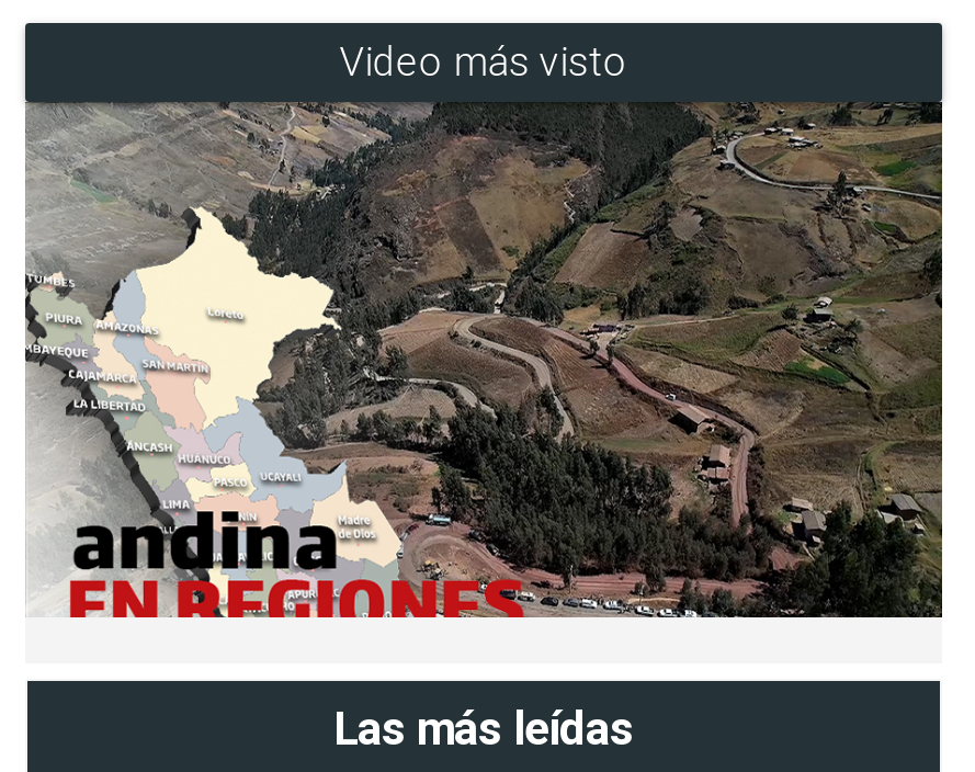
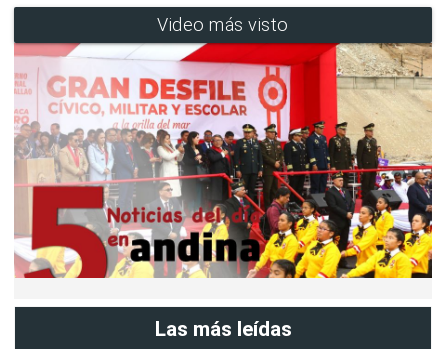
[23,102,944,620] [image] -> [14,42,433,279] [image]

